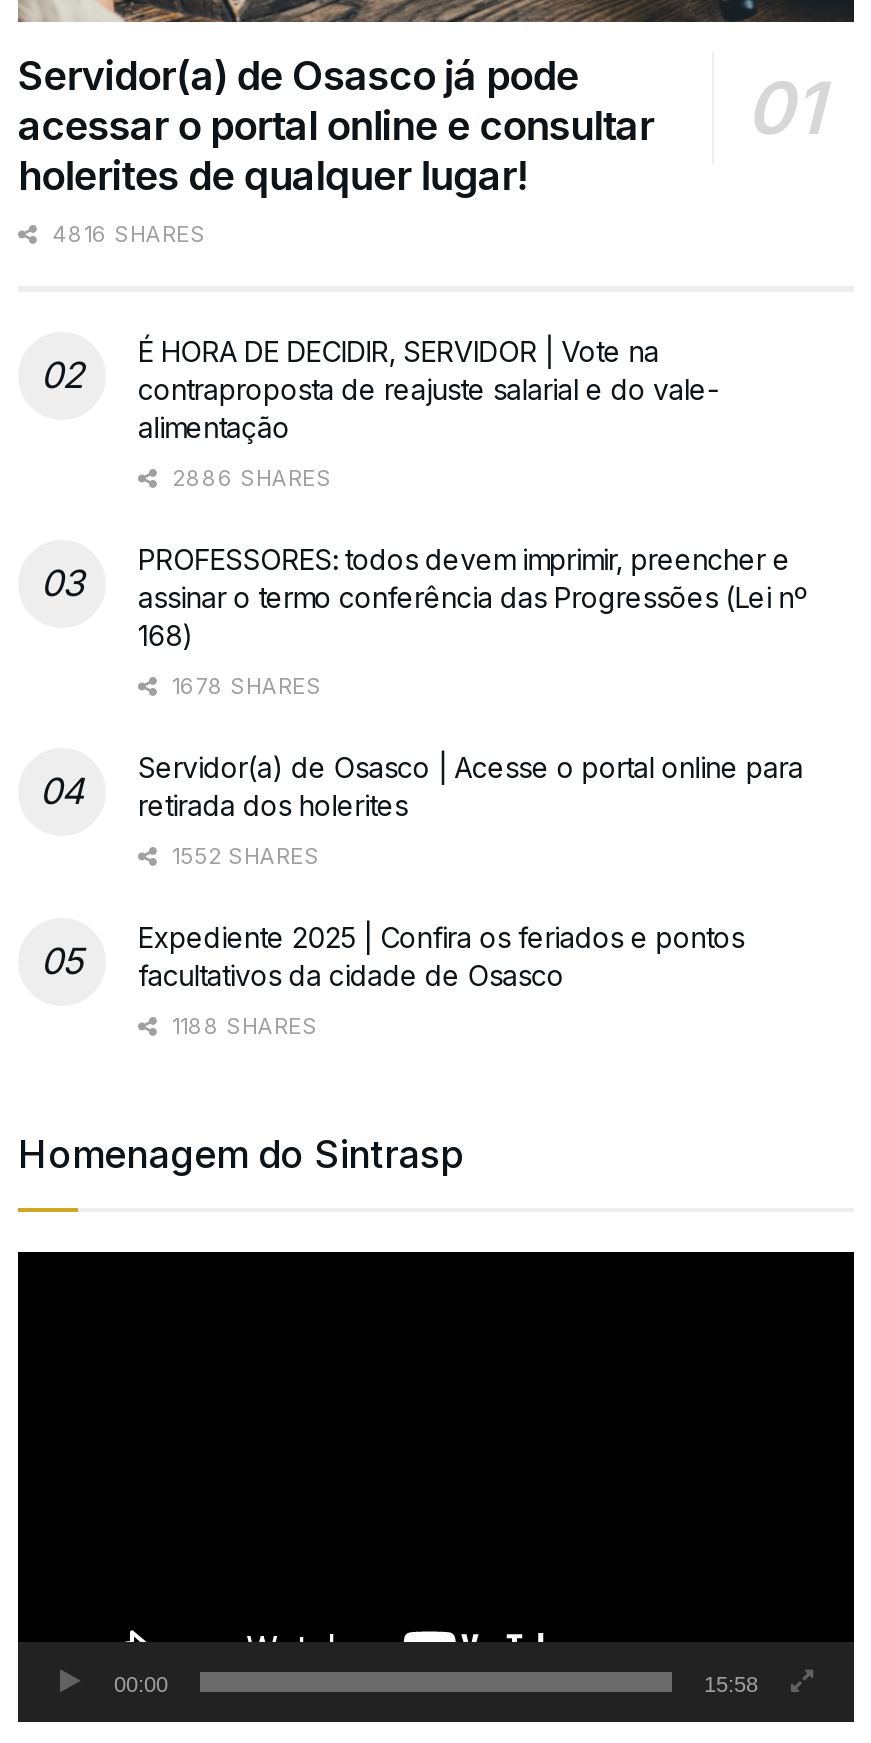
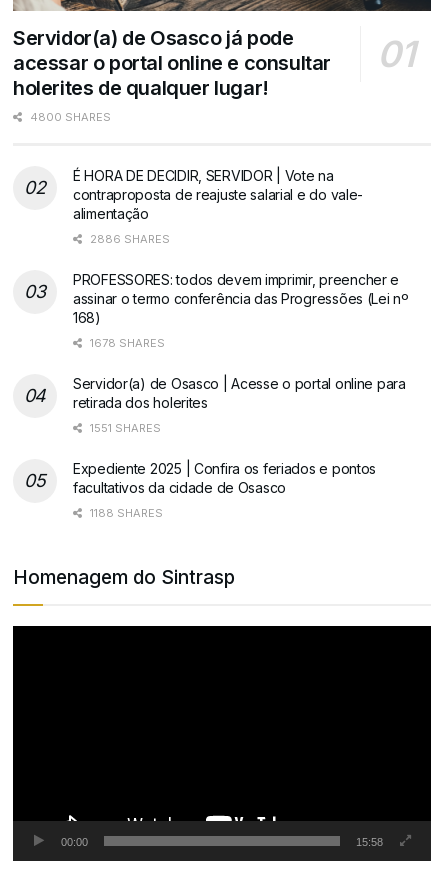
[46,220,206,248] 4816 SHARES -> [27,110,111,124] 4800 SHARES
[166,842,320,870] 1552 SHARES -> [87,421,161,435] 1551 SHARES

